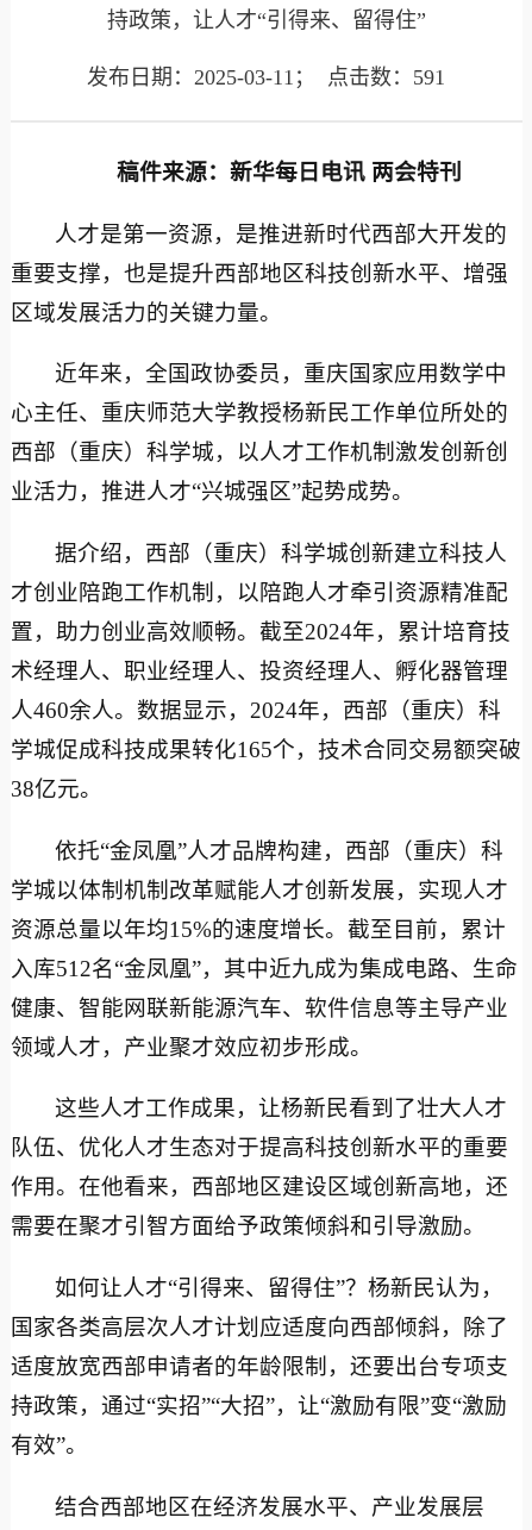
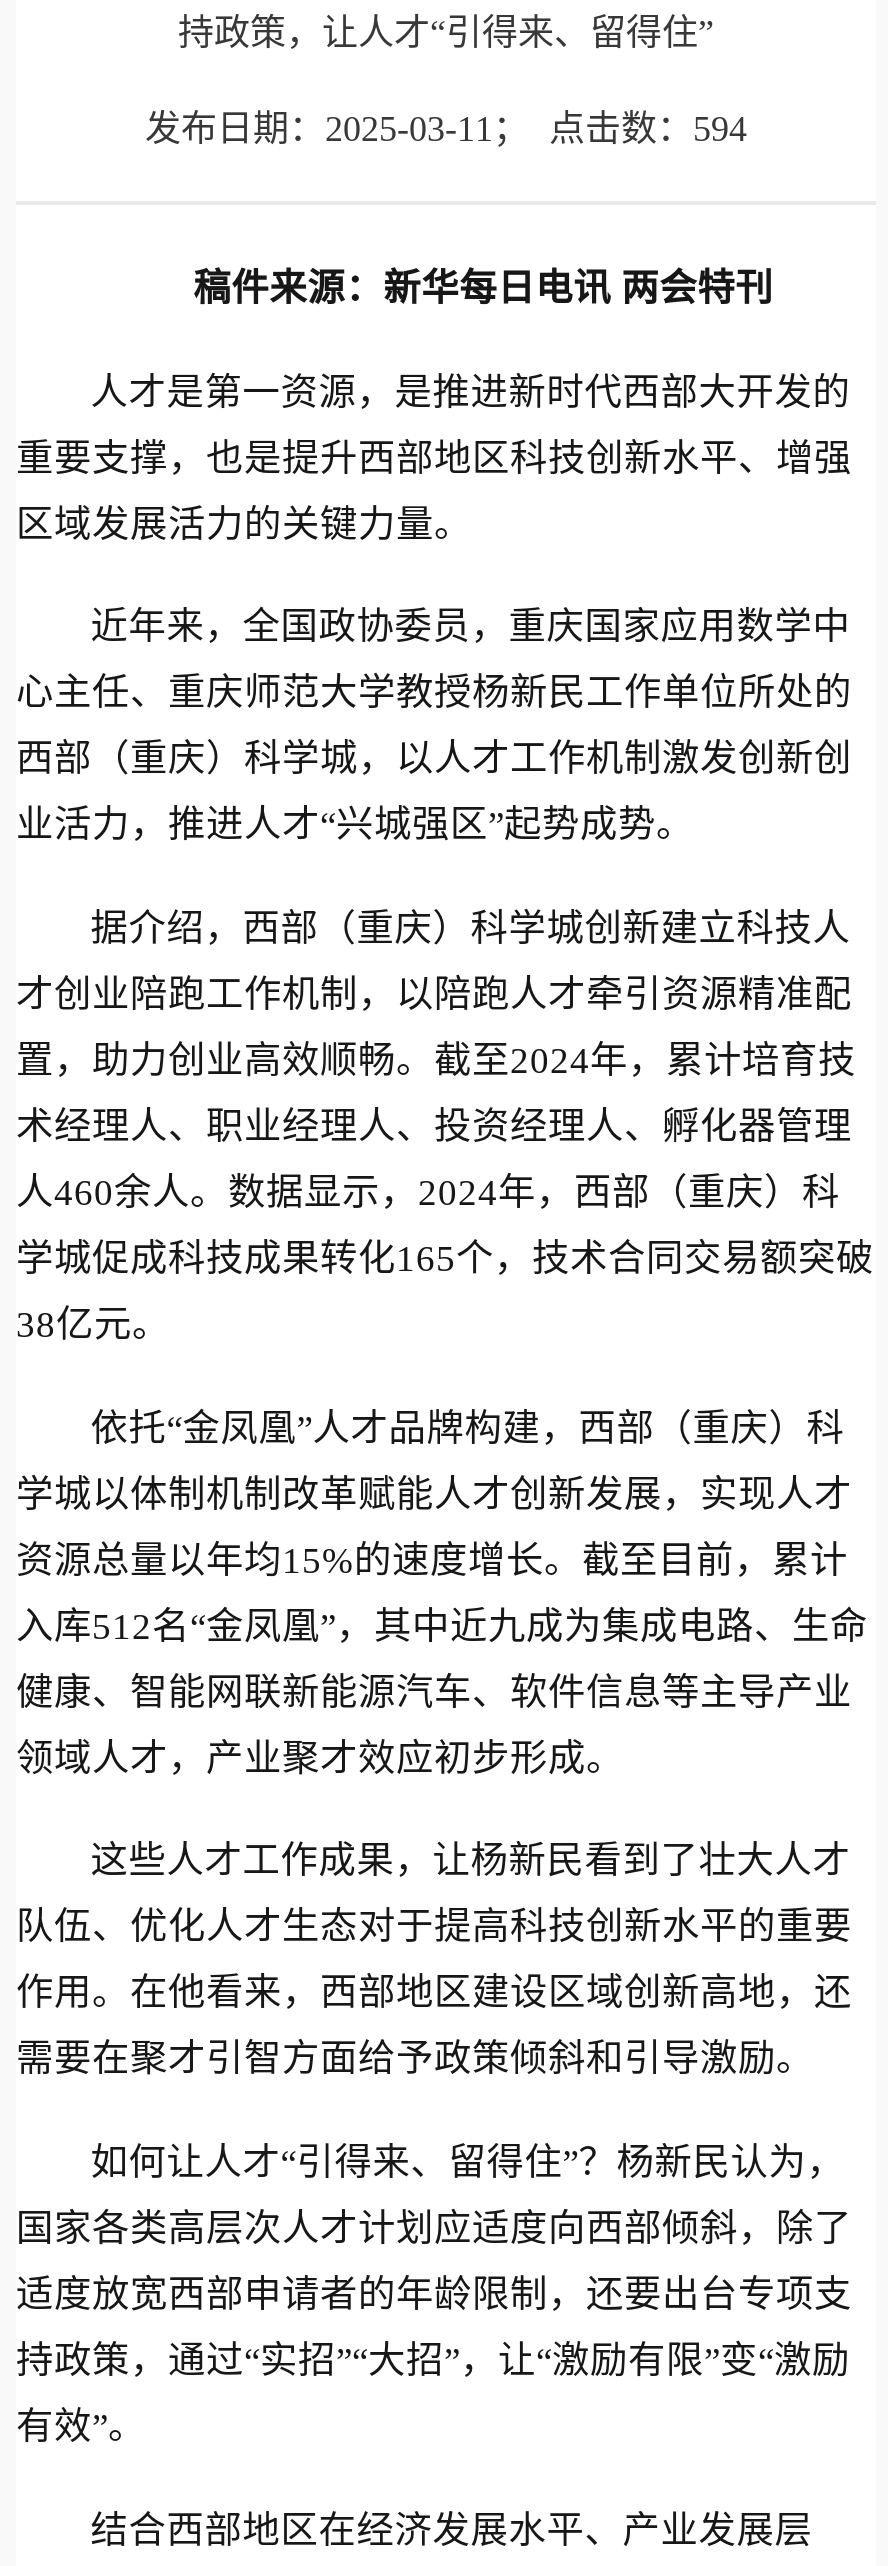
[87,65,446,89] 发布日期：2025-03-11； 点击数：591 -> [145,109,747,149] 发布日期：2025-03-11； 点击数：594

